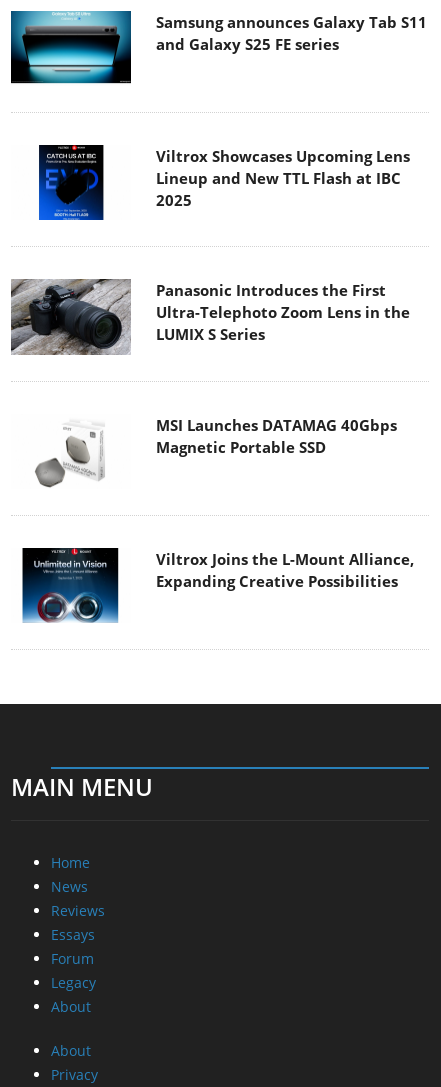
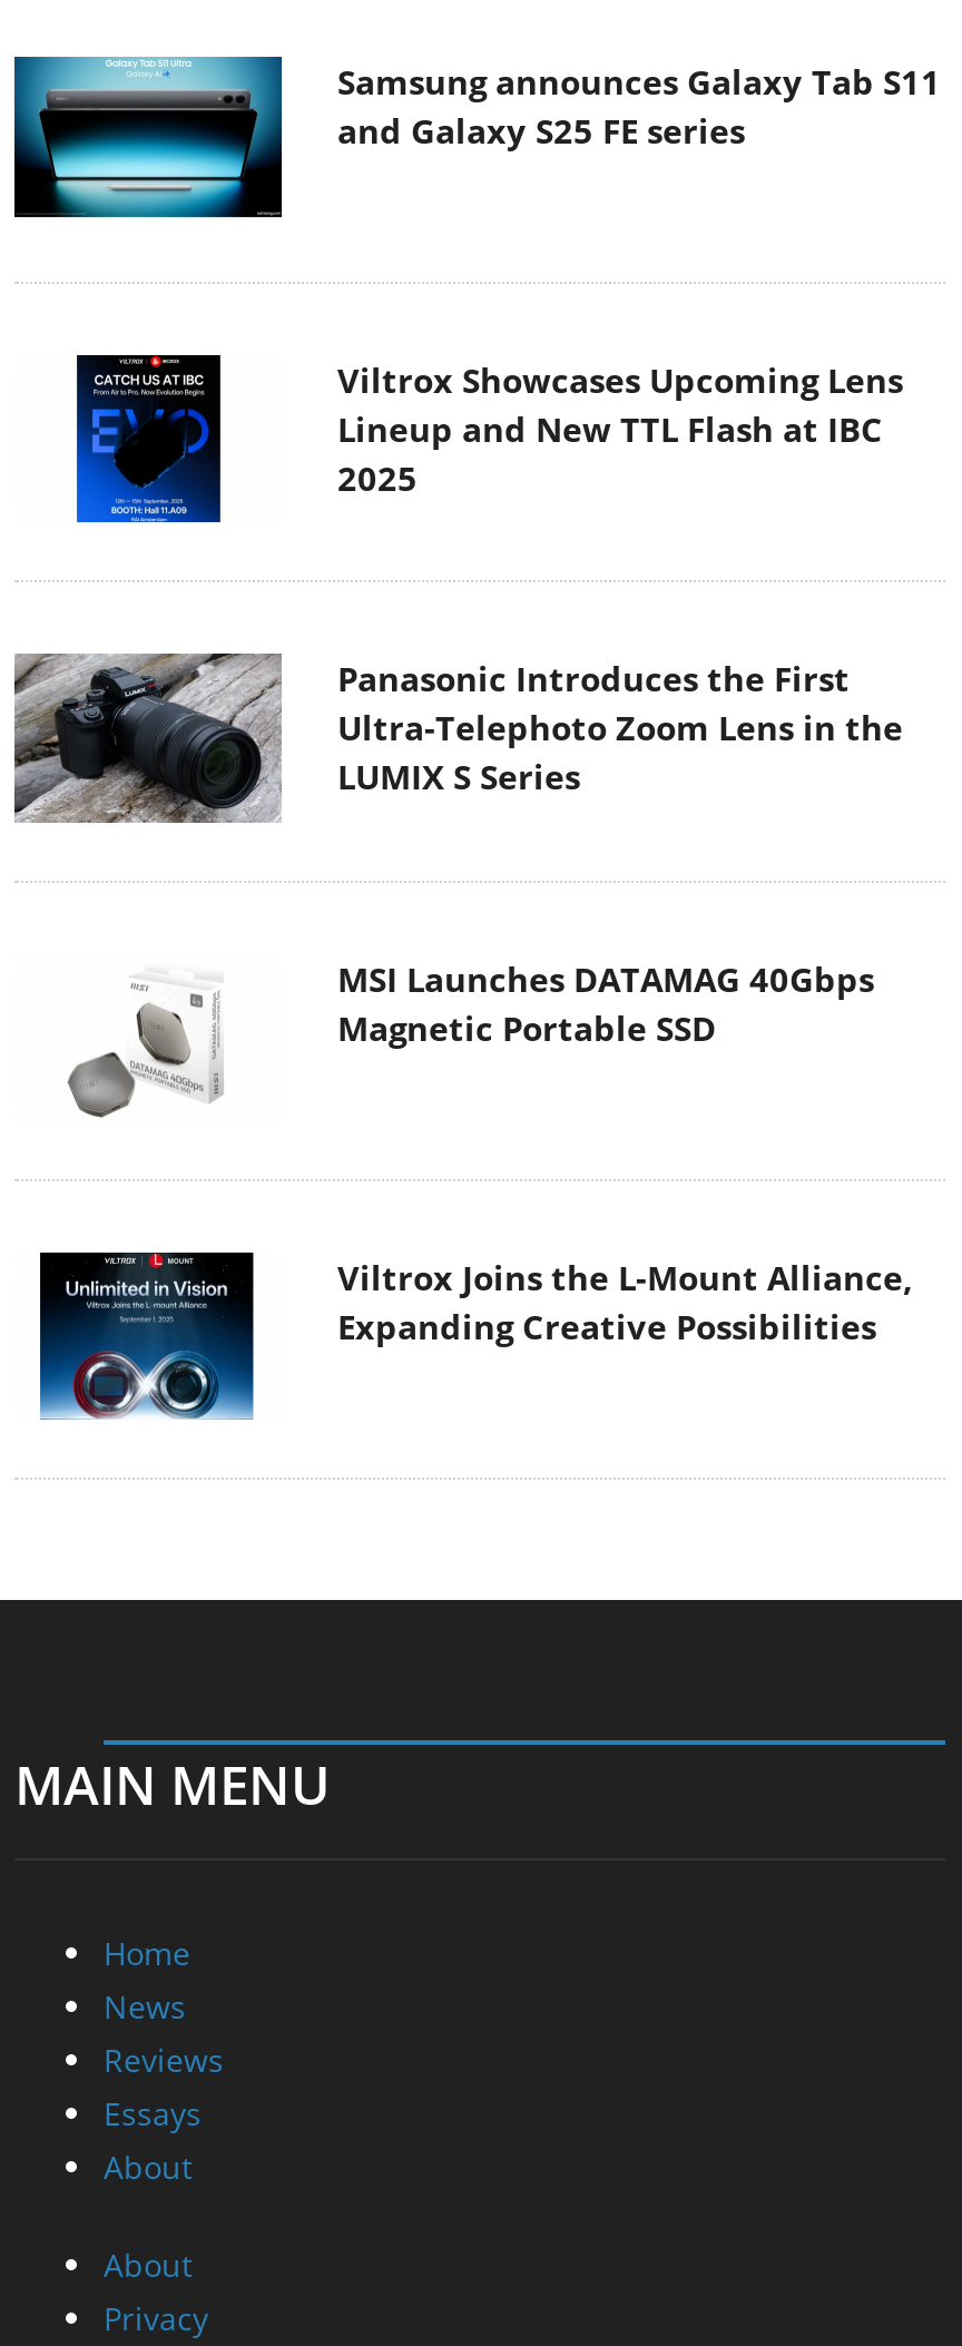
[51,949,96,992] Forum | Legacy -> none

